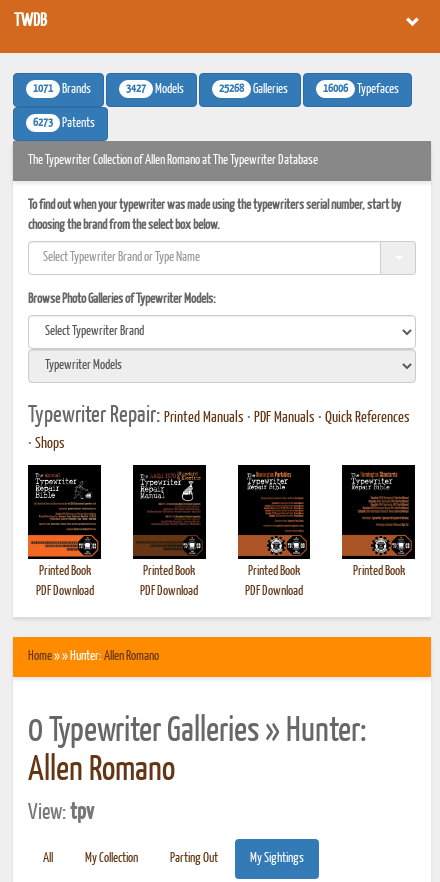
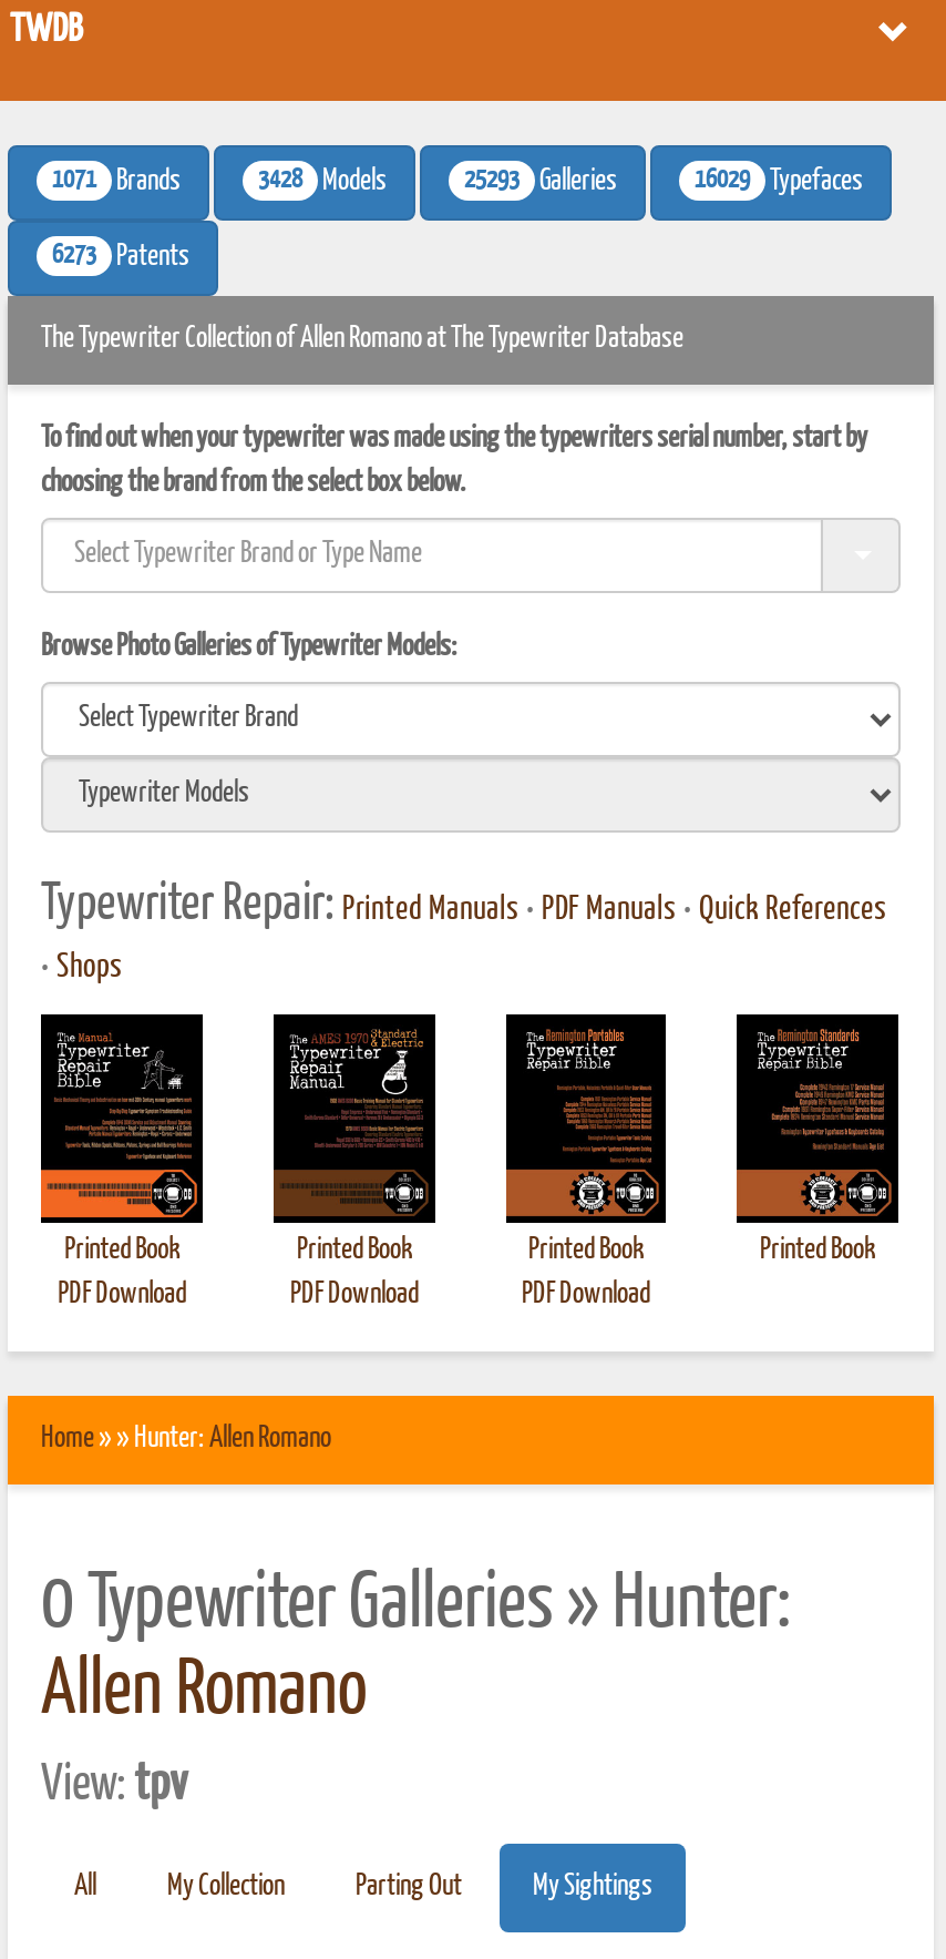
[126,82,184,96] 3427 Models -> [258,166,387,196] 3428 Models
[219,82,288,96] 25268 Galleries -> [464,166,617,196] 25293 Galleries
[323,82,399,96] 16006 Typefaces -> [695,166,863,196] 16029 Typefaces

